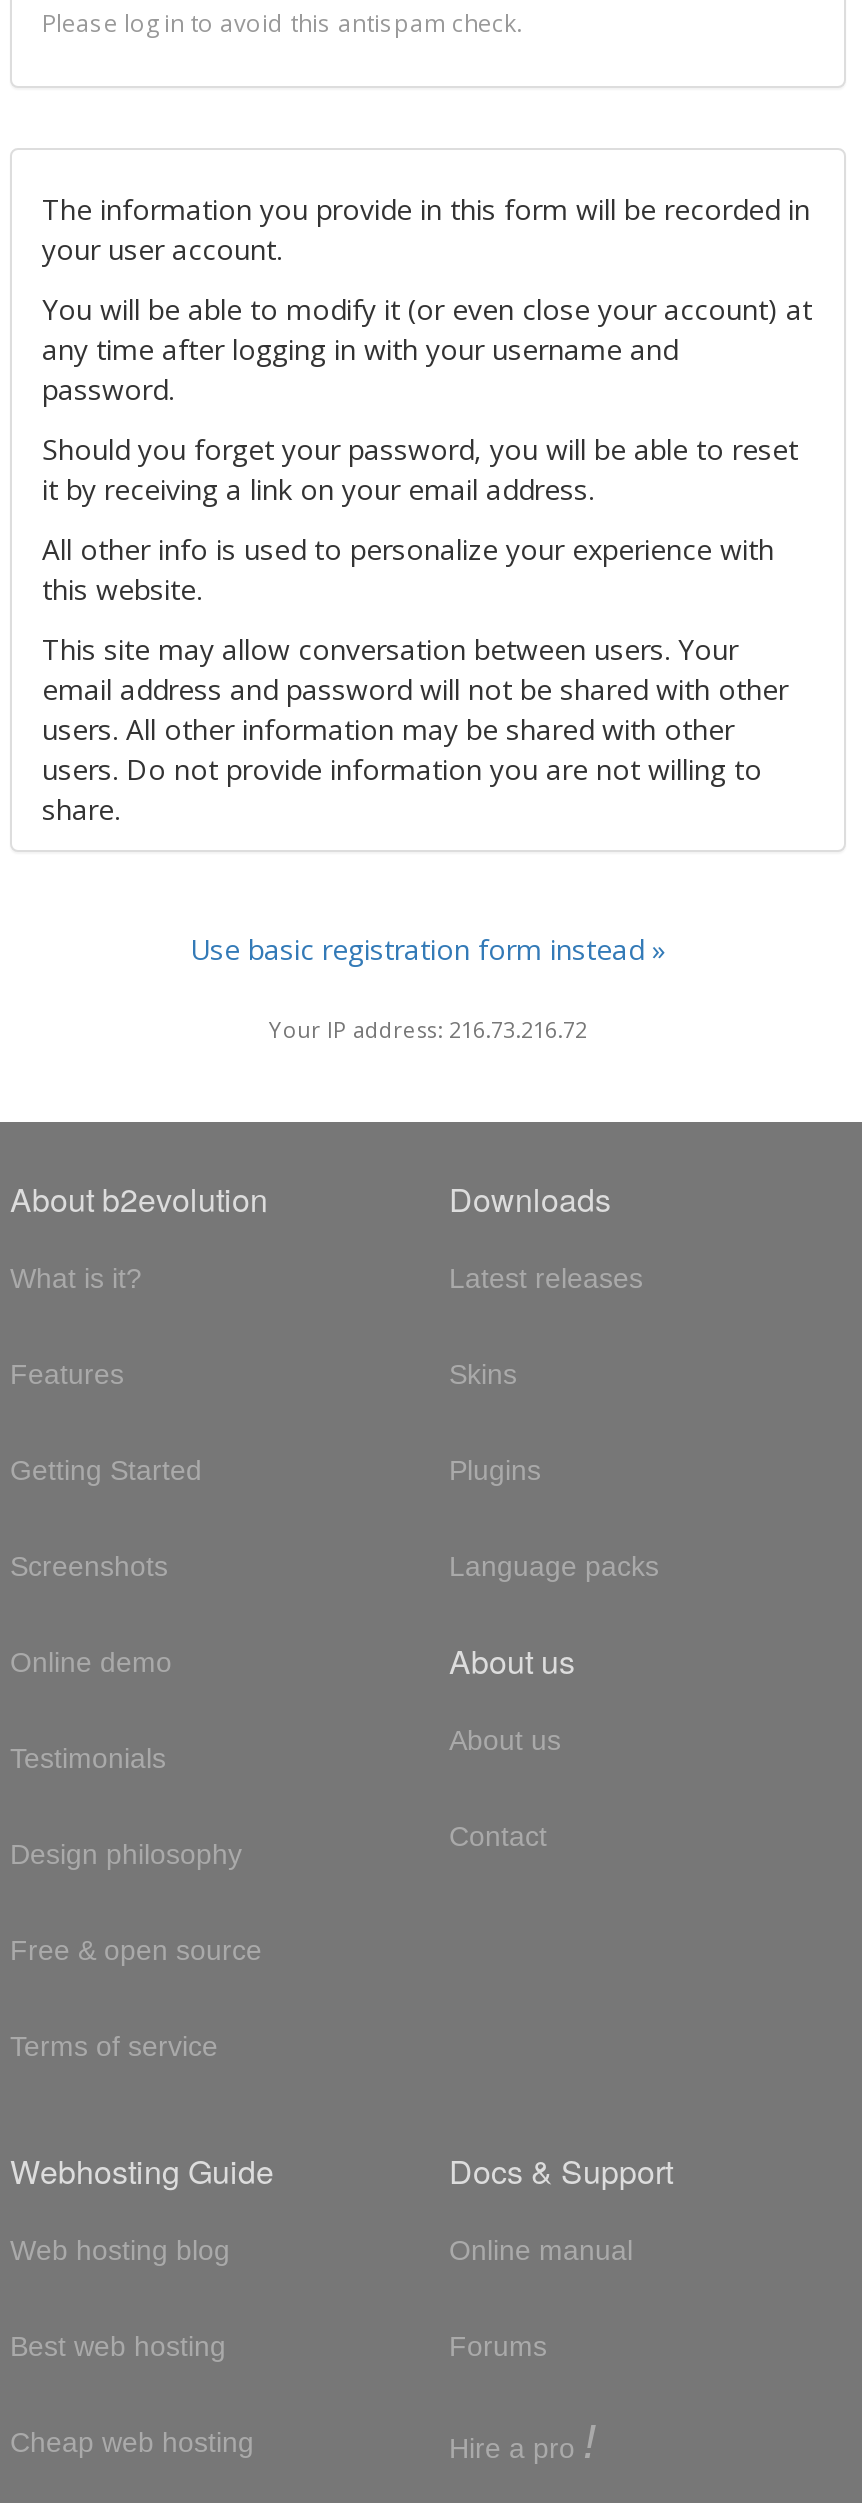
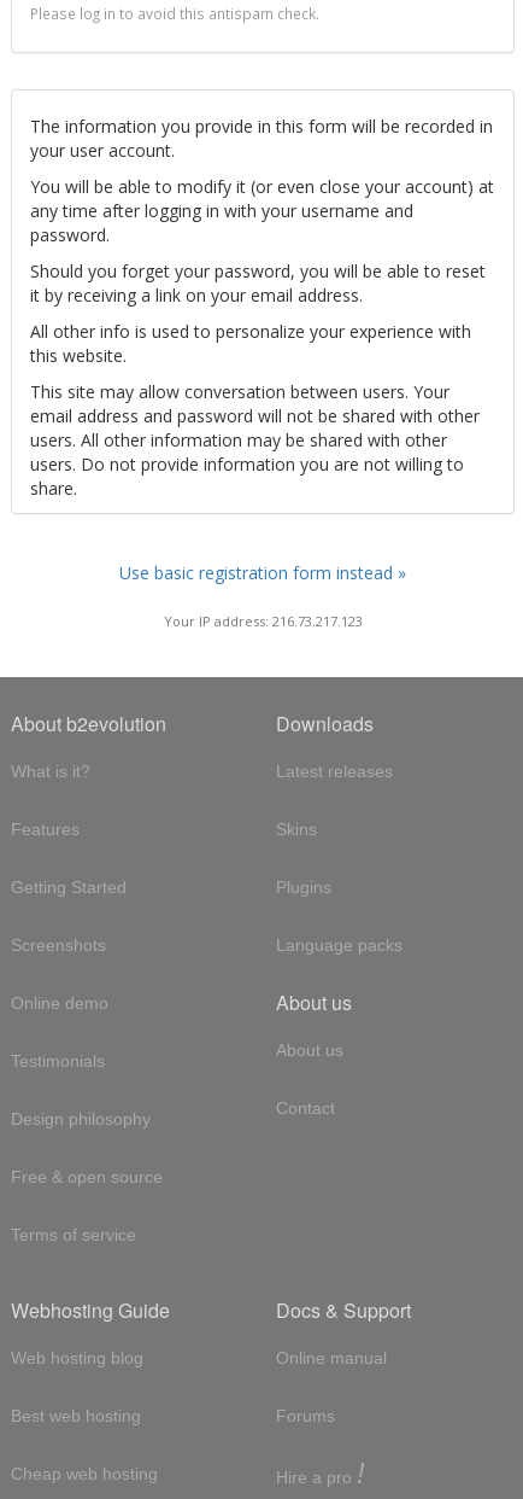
[269,1014,587,1044] Your IP address: 216.73.216.72 -> [163,612,362,630] Your IP address: 216.73.217.123

